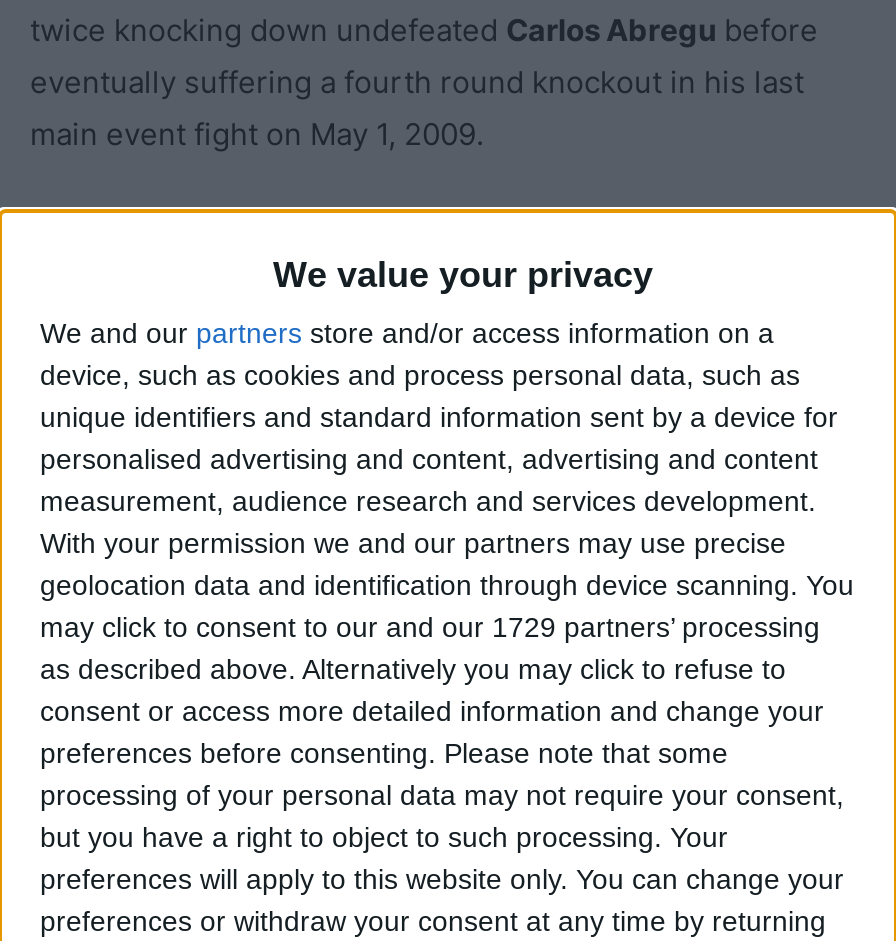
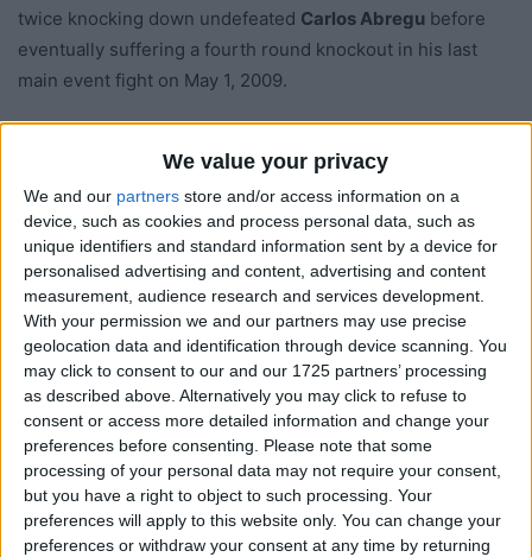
[40,611,820,643] may click to consent to our and our 1729 partners’ processing -> [24,360,487,379] may click to consent to our and our 1725 partners’ processing

